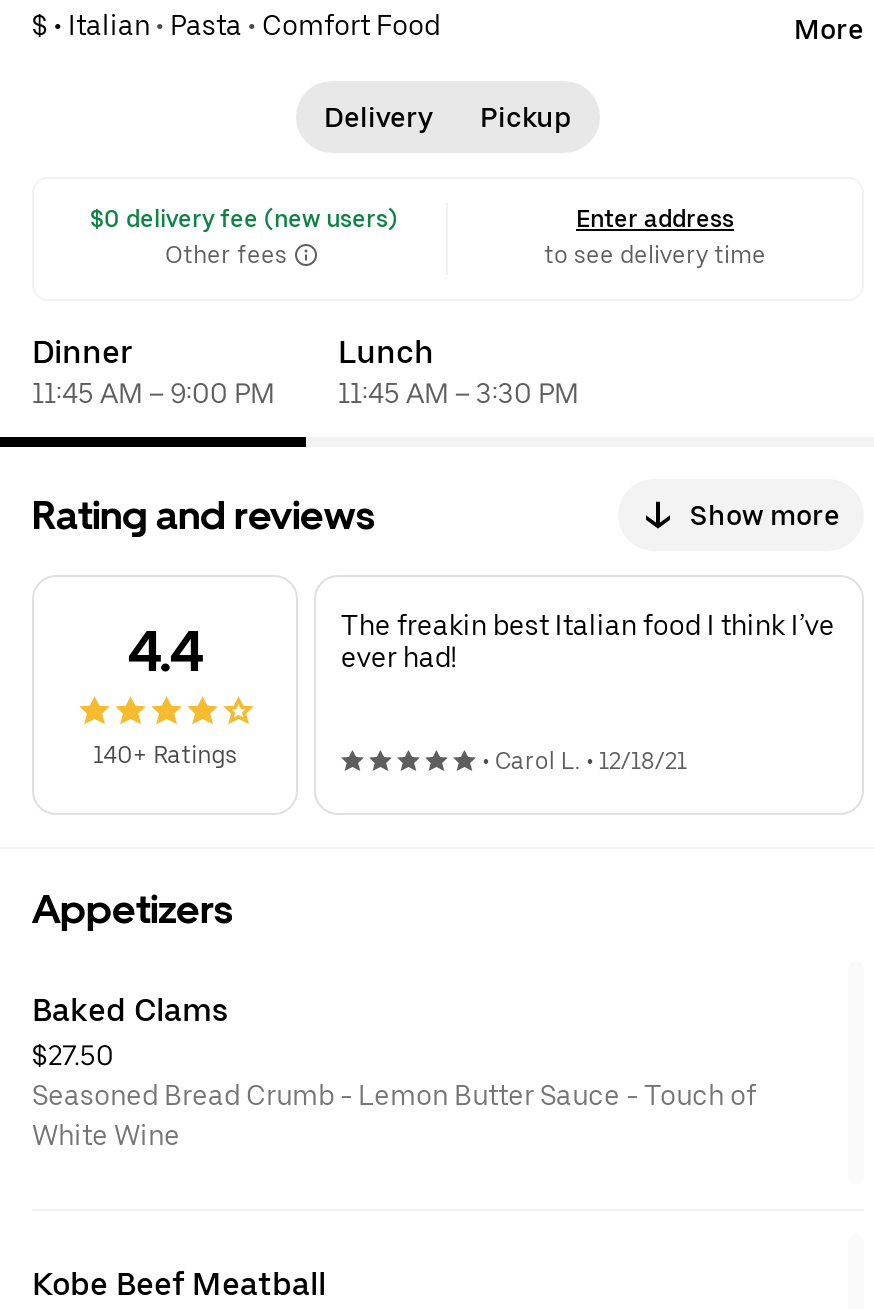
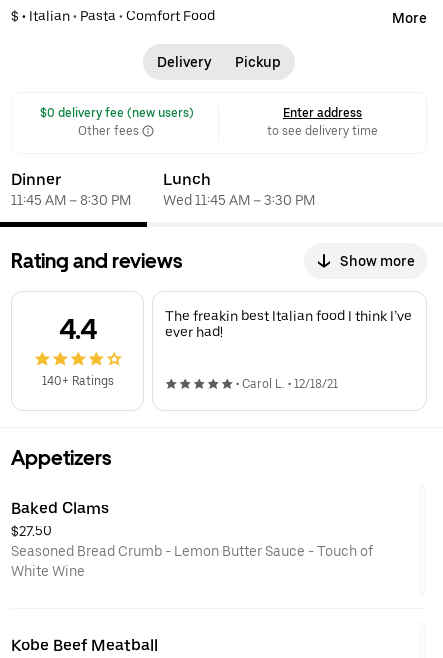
[32,377,274,409] 11:45 AM – 9:00 PM -> [11,192,131,208] 11:45 AM – 8:30 PM
[338,377,578,409] 11:45 AM – 3:30 PM -> [163,192,315,208] Wed 11:45 AM – 3:30 PM

